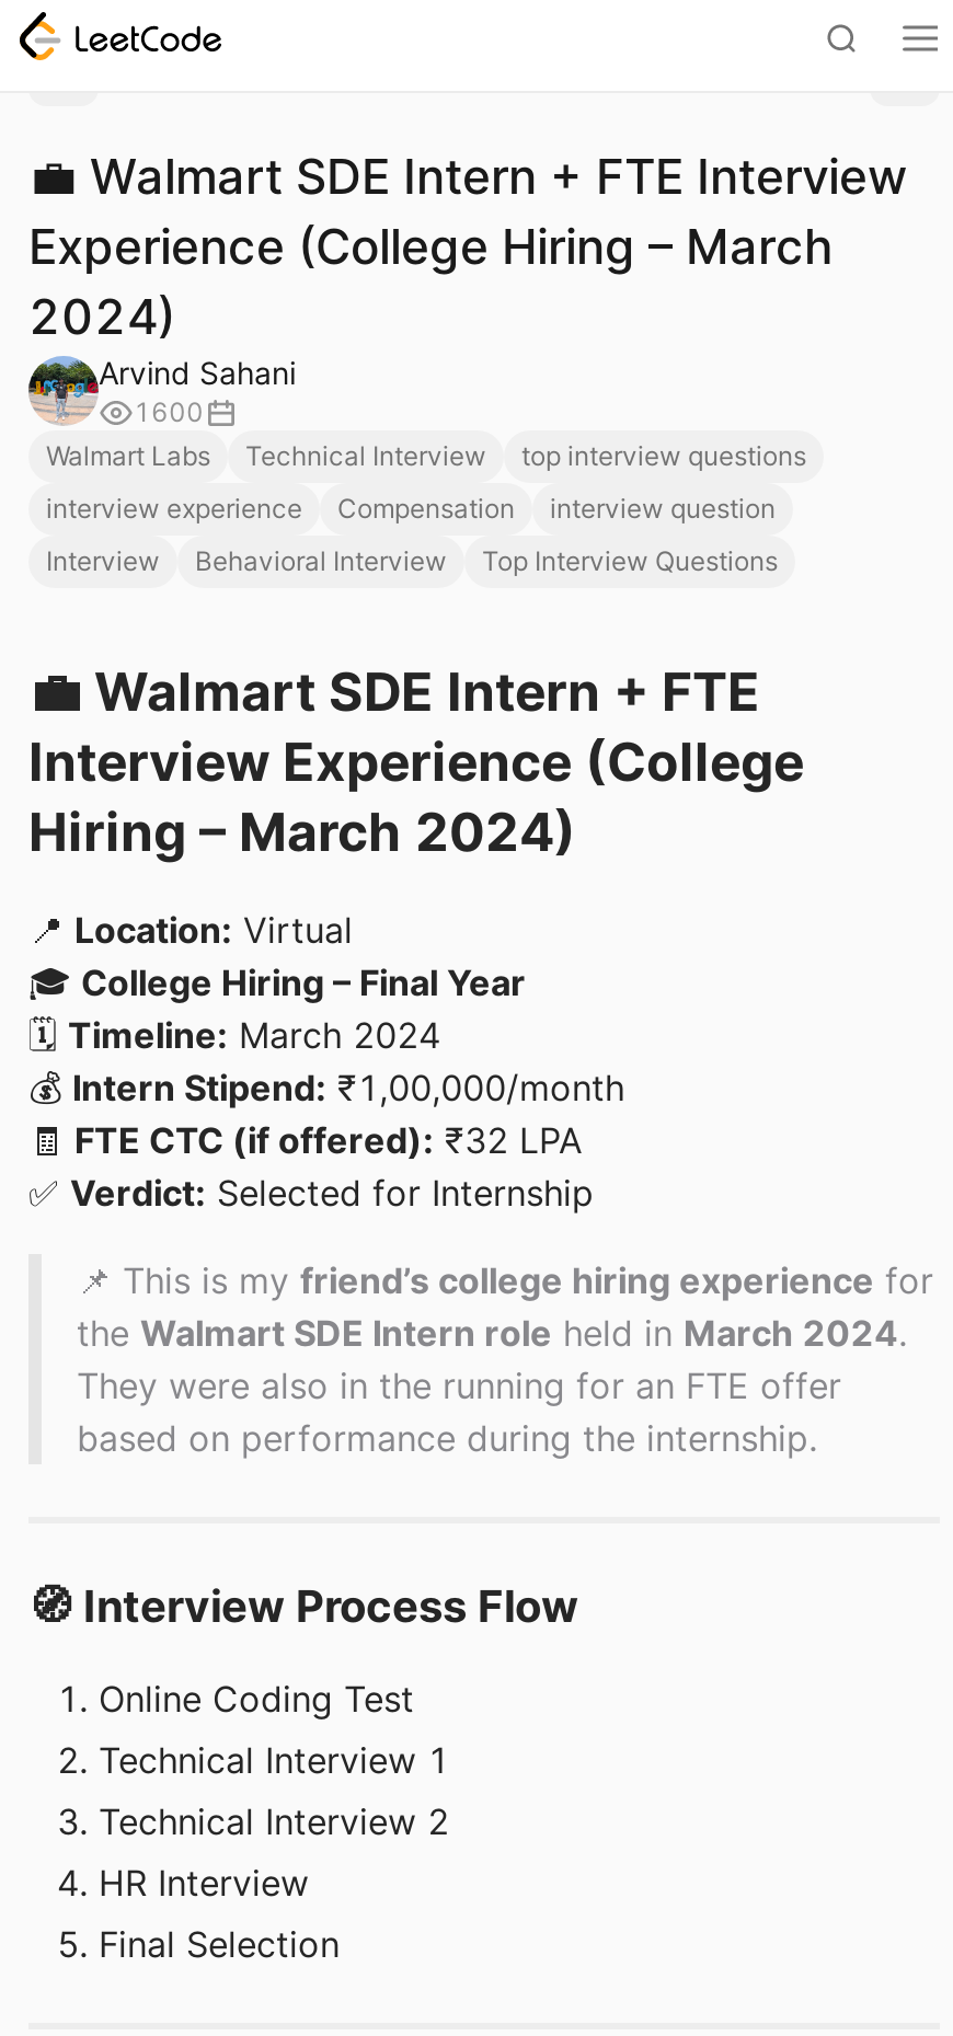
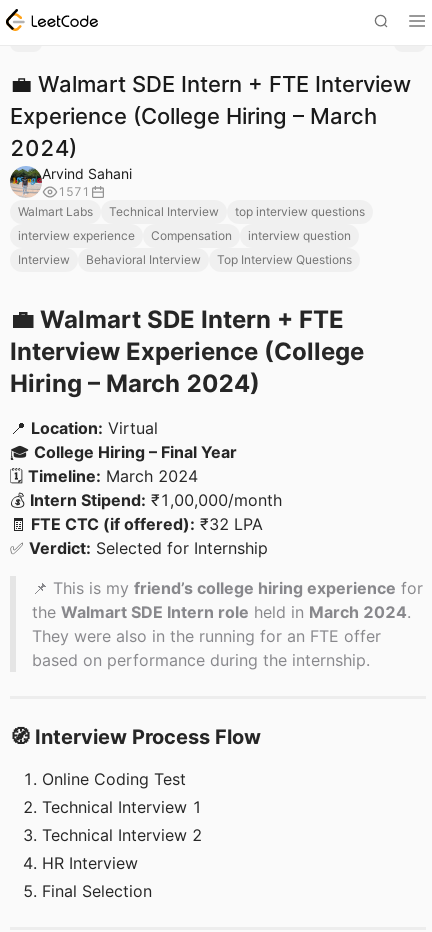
[134,395,204,428] 1600 -> [58,184,90,199] 1571

